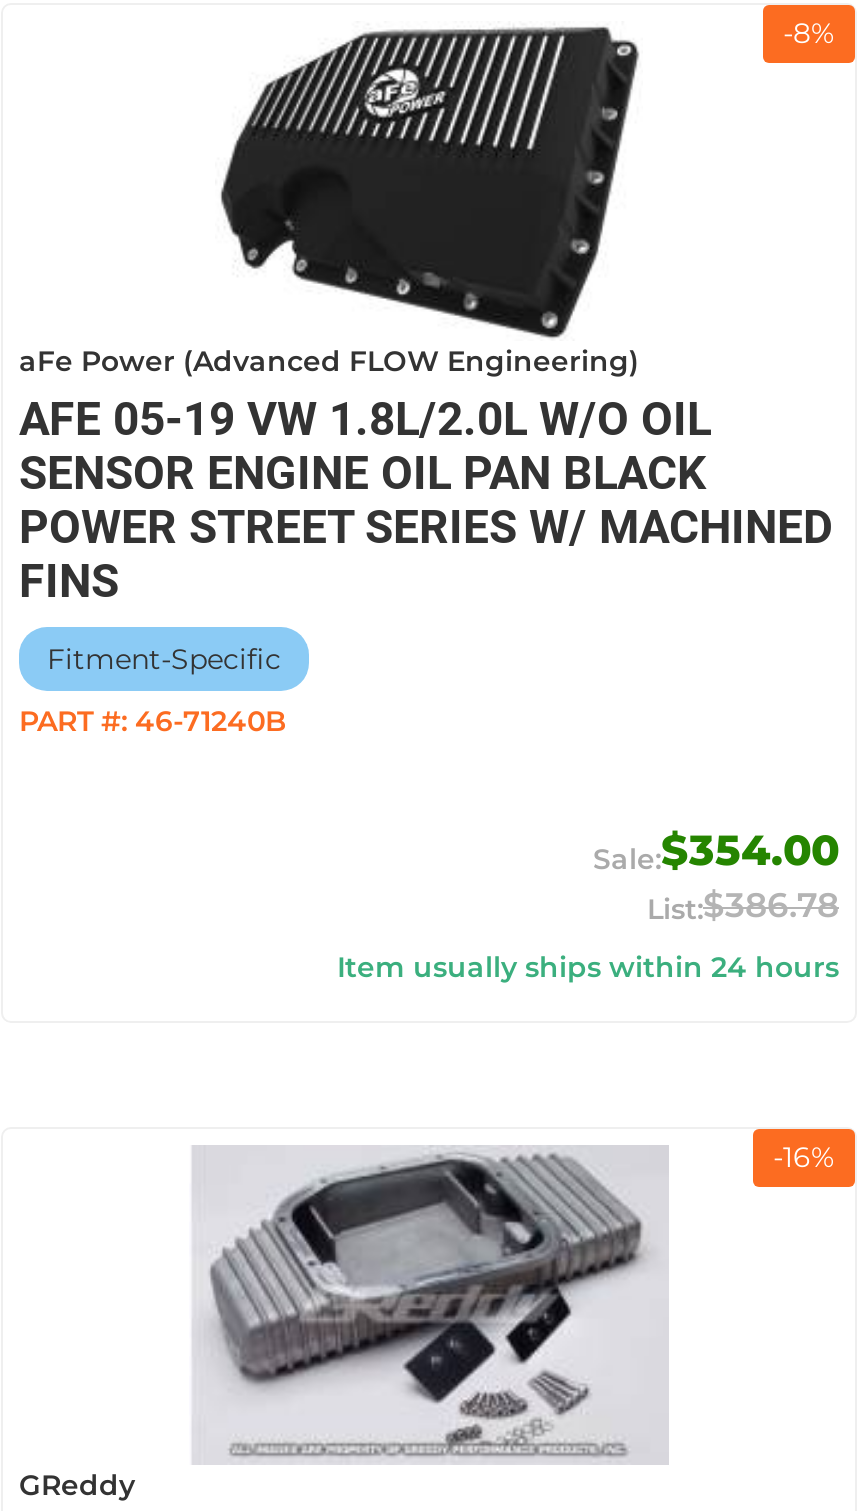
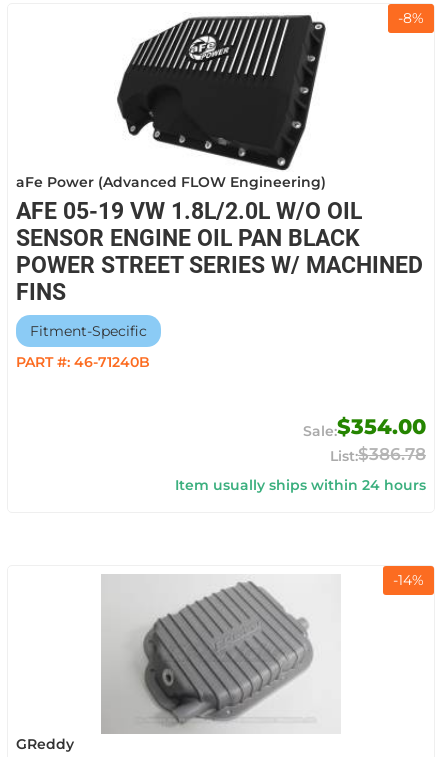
[773,1139,835,1175] -16% -> [393,571,424,589] -14%
[191,1151,655,1463] [image] -> [101,578,332,734] [image]

